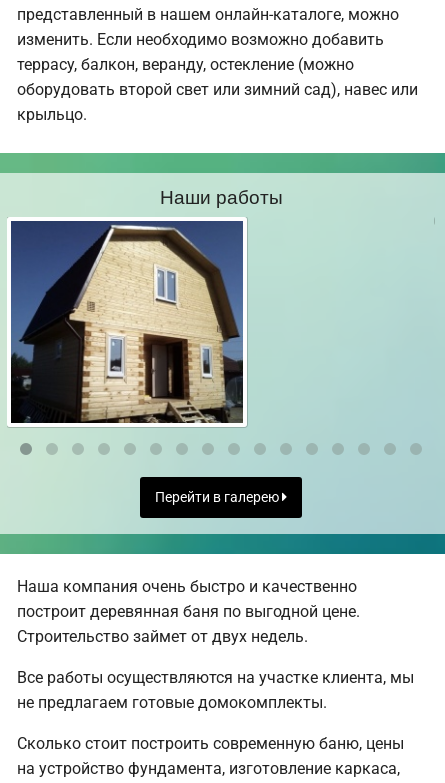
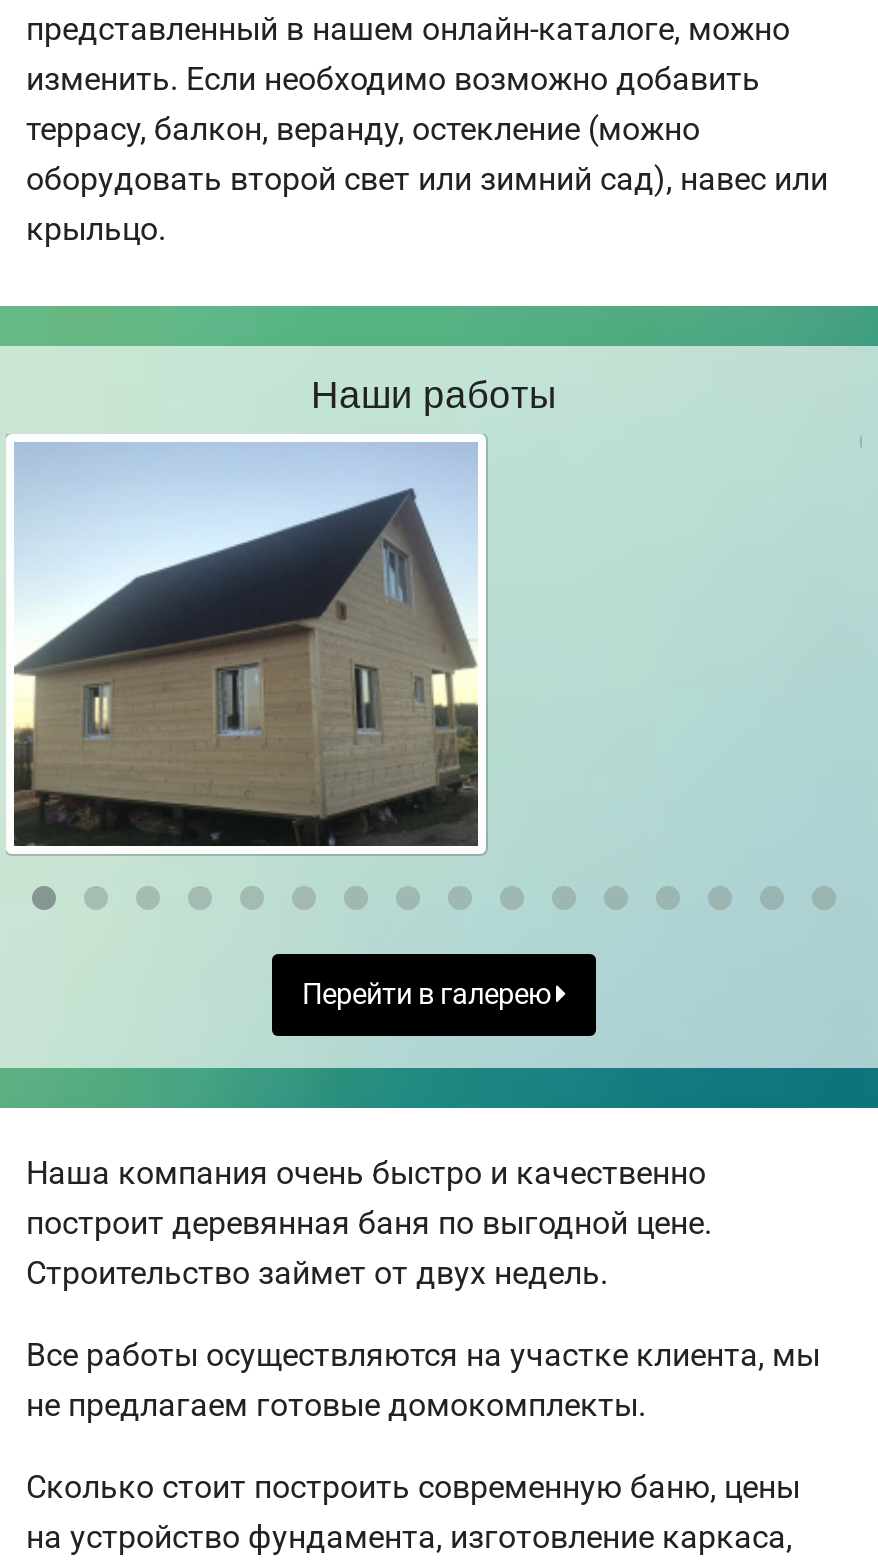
[10,221,244,424] [image] -> [12,444,478,848] [image]

